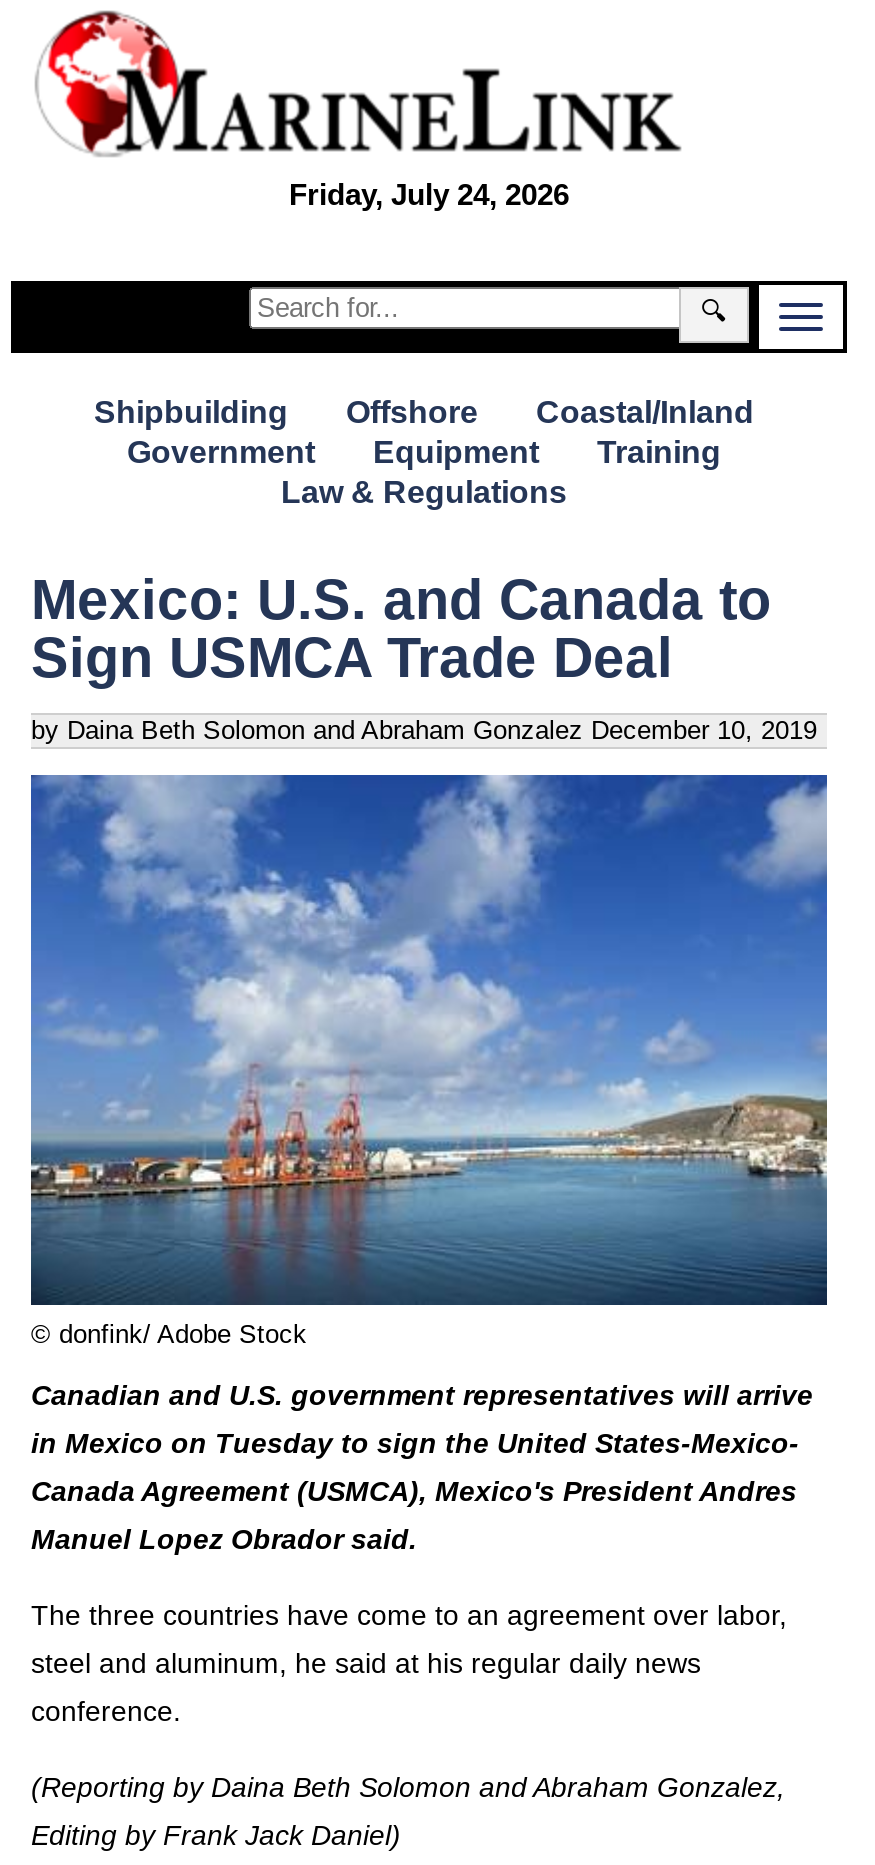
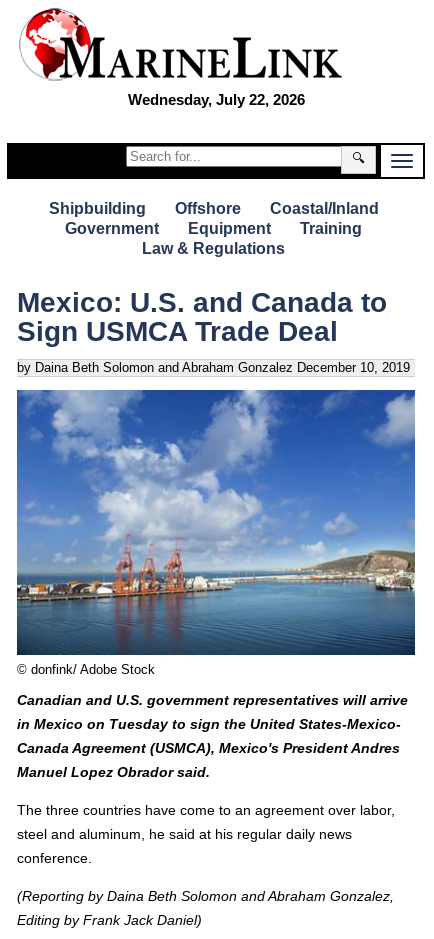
[289,177,569,211] Friday, July 24, 2026 -> [127,91,304,108] Wednesday, July 22, 2026

